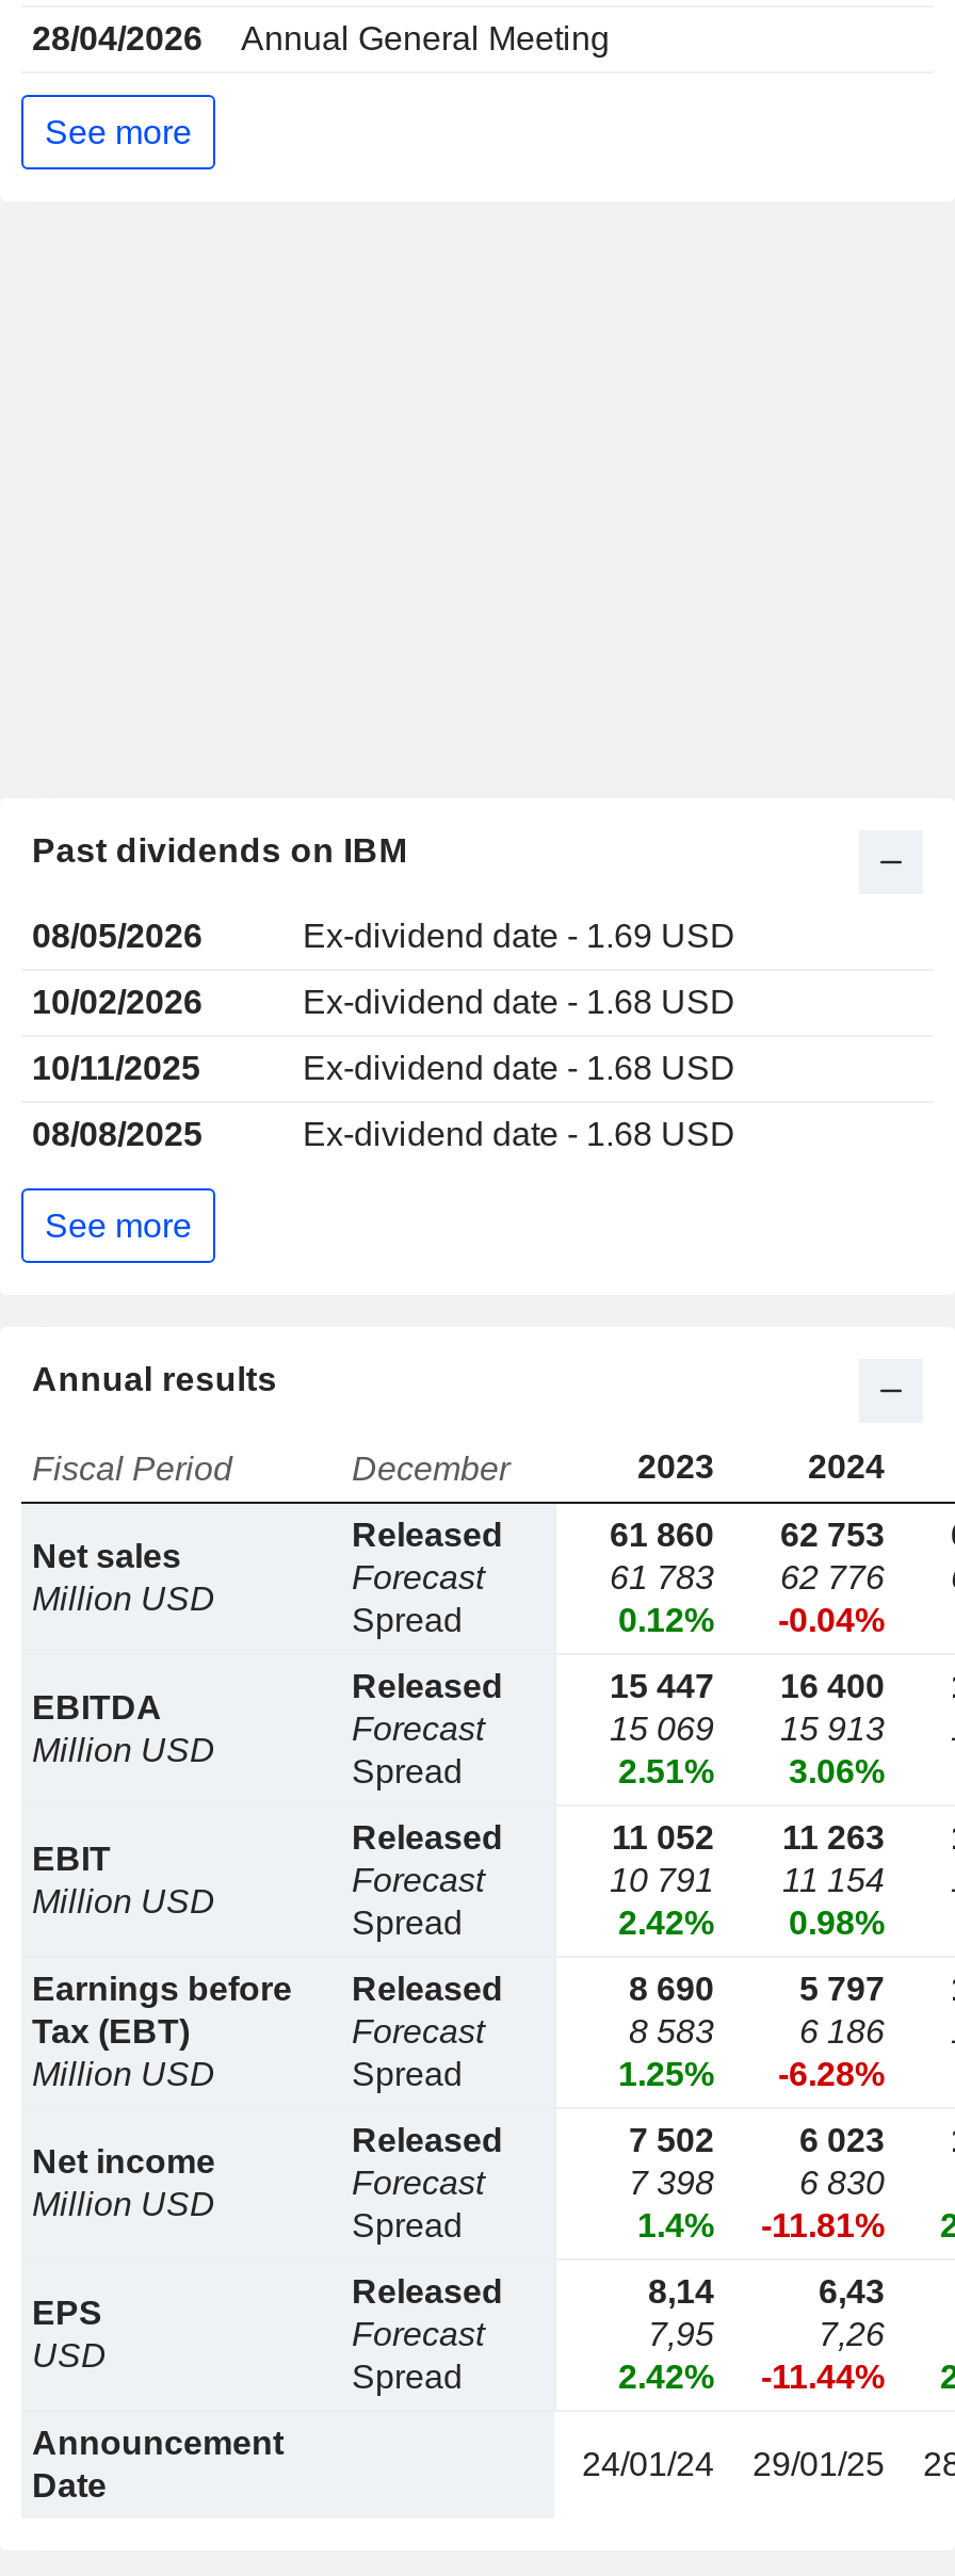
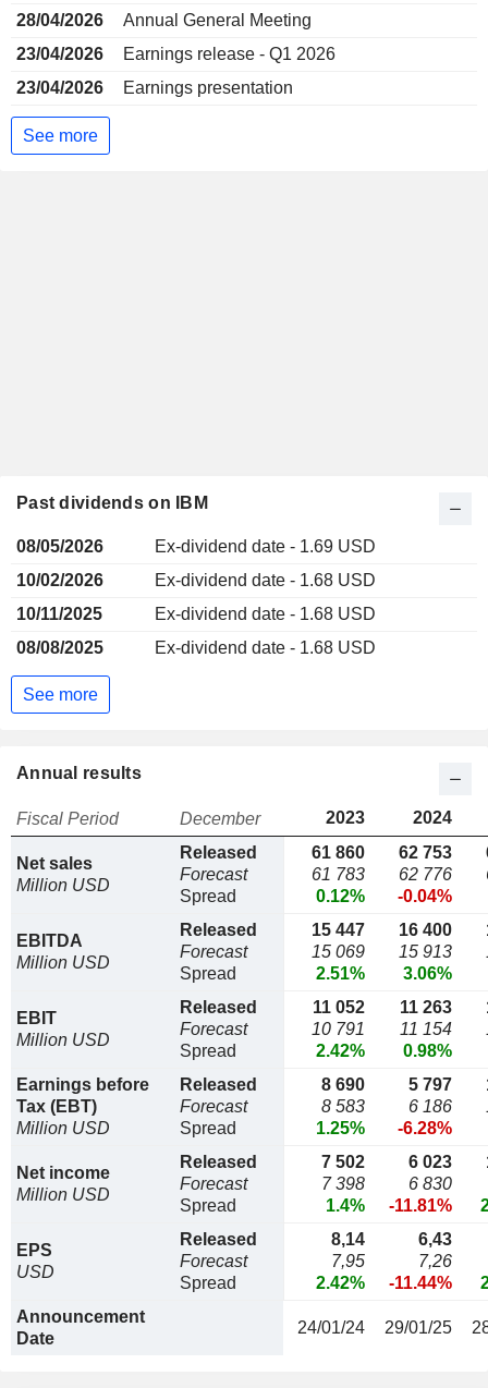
none -> [16,45,335,97] 23/04/2026 | Earnings release - Q1 2026 | 23/04/2026 | Earnings presentation

